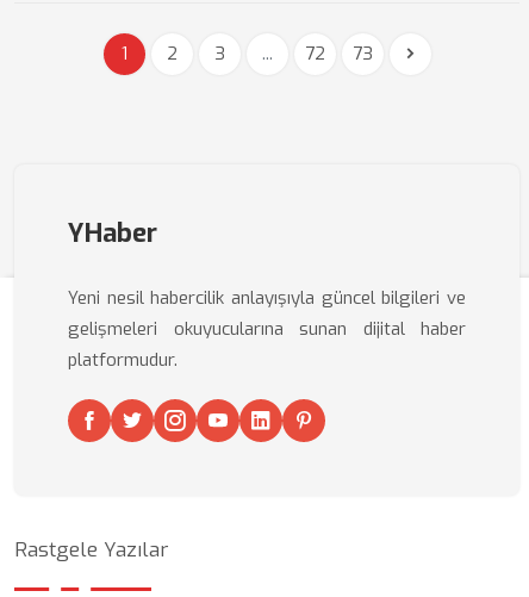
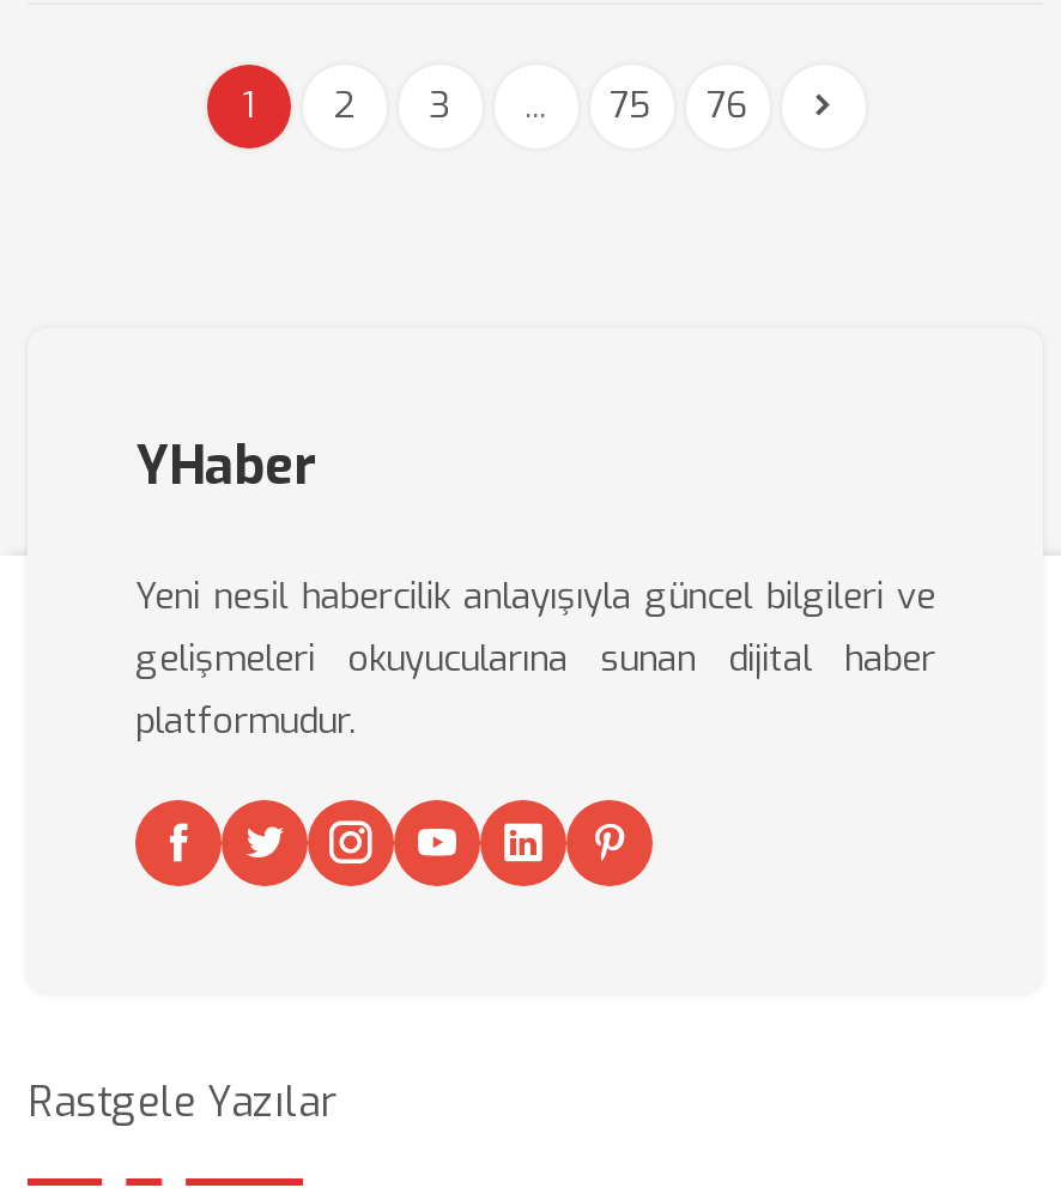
[304,42,325,66] 72 -> [610,81,653,129] 75
[352,42,372,66] 73 -> [707,81,747,129] 76

